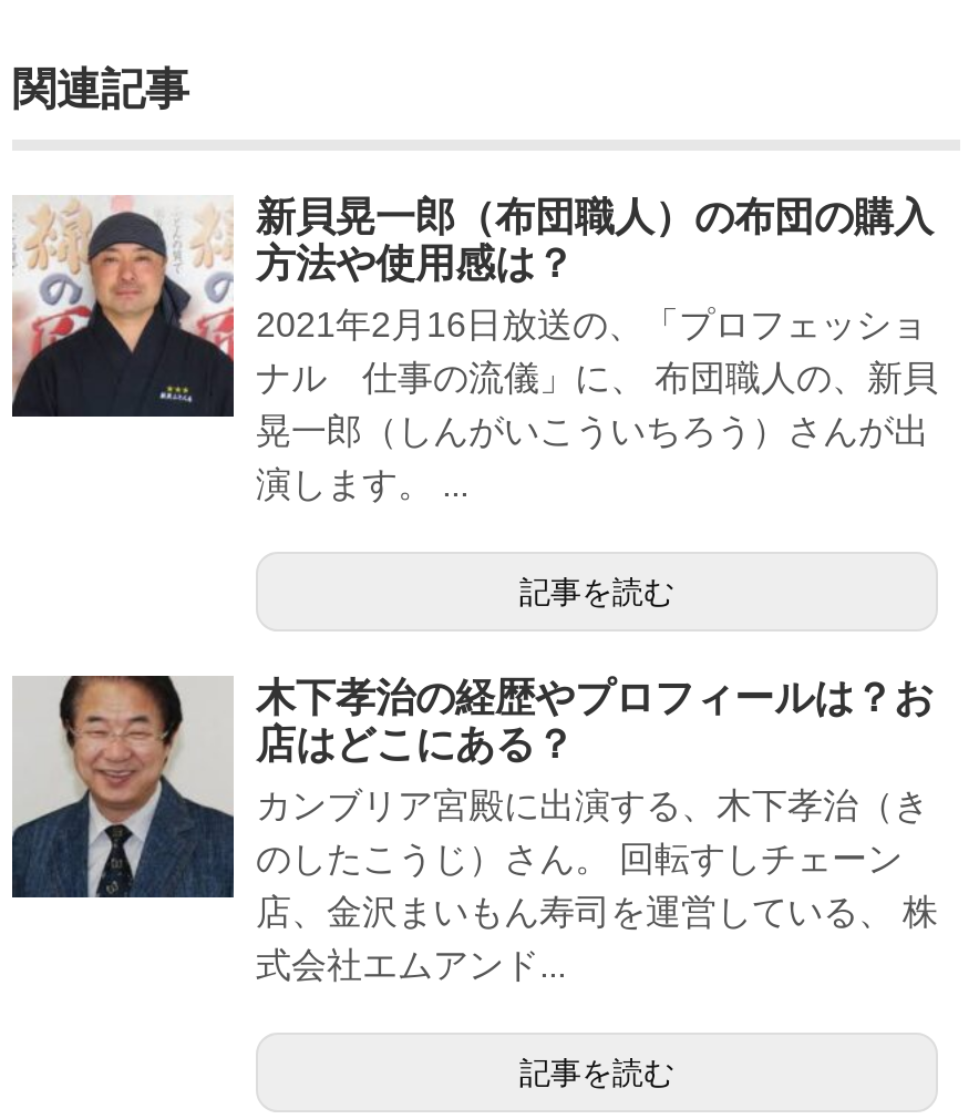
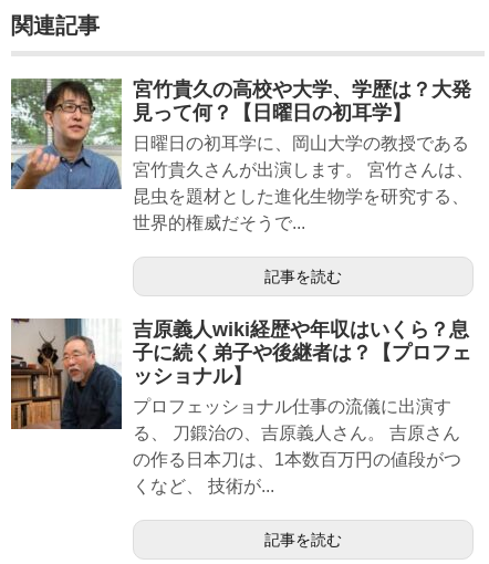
[10,195,938,503] [image] | 新貝晃一郎（布団職人）の布団の購入 | 方法や使用感は？ | 2021年2月16日放送の、「プロフェッショ | ナル 仕事の流儀」に、 布団職人の、新貝 | 晃一郎（しんがいこういちろう）さんが出 | 演します。 ... -> [10,77,474,232] [image] | 宮竹貴久の高校や大学、学歴は？大発 | 見って何？【日曜日の初耳学】 | 日曜日の初耳学に、岡山大学の教授である | 宮竹貴久さんが出演します。 宮竹さんは、 | 昆虫を題材とした進化生物学を研究する、 | 世界的権威だそうで...
[10,674,938,984] [image] | 木下孝治の経歴やプロフィールは？お | 店はどこにある？ | カンブリア宮殿に出演する、木下孝治（き | のしたこうじ）さん。 回転すしチェーン | 店、金沢まいもん寿司を運営している、 株 | 式会社エムアンド... -> [10,317,471,495] [image] | 吉原義人wiki経歴や年収はいくら？息 | 子に続く弟子や後継者は？【プロフェ | ッショナル】 | プロフェッショナル仕事の流儀に出演す | る、 刀鍛治の、吉原義人さん。 吉原さん | の作る日本刀は、1本数百万円の値段がつ | くなど、 技術が...

